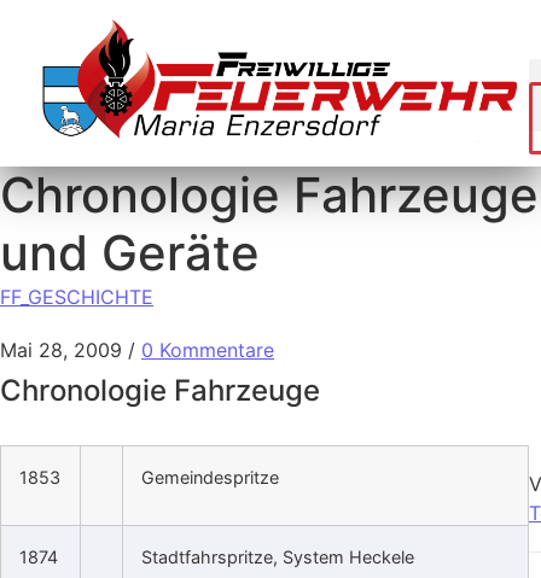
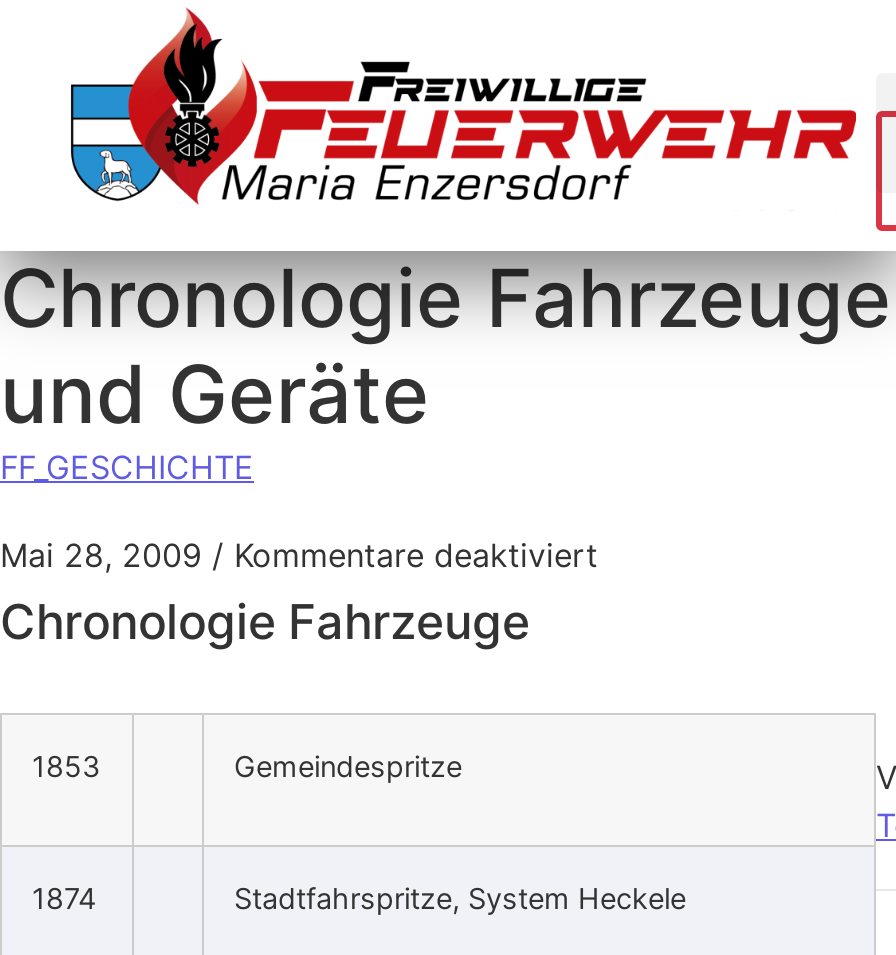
[0,338,274,362] Mai 28, 2009 / 0 Kommentare -> [0,535,598,575] Mai 28, 2009 / Kommentare deaktiviert

